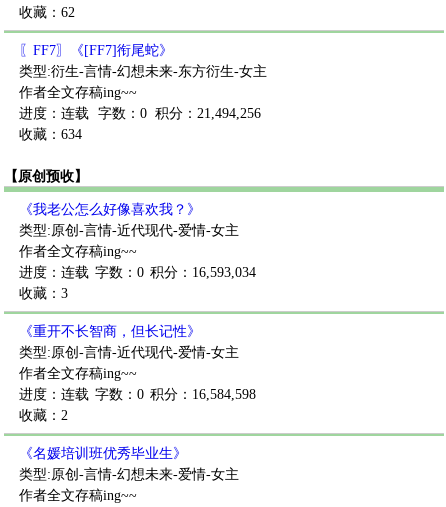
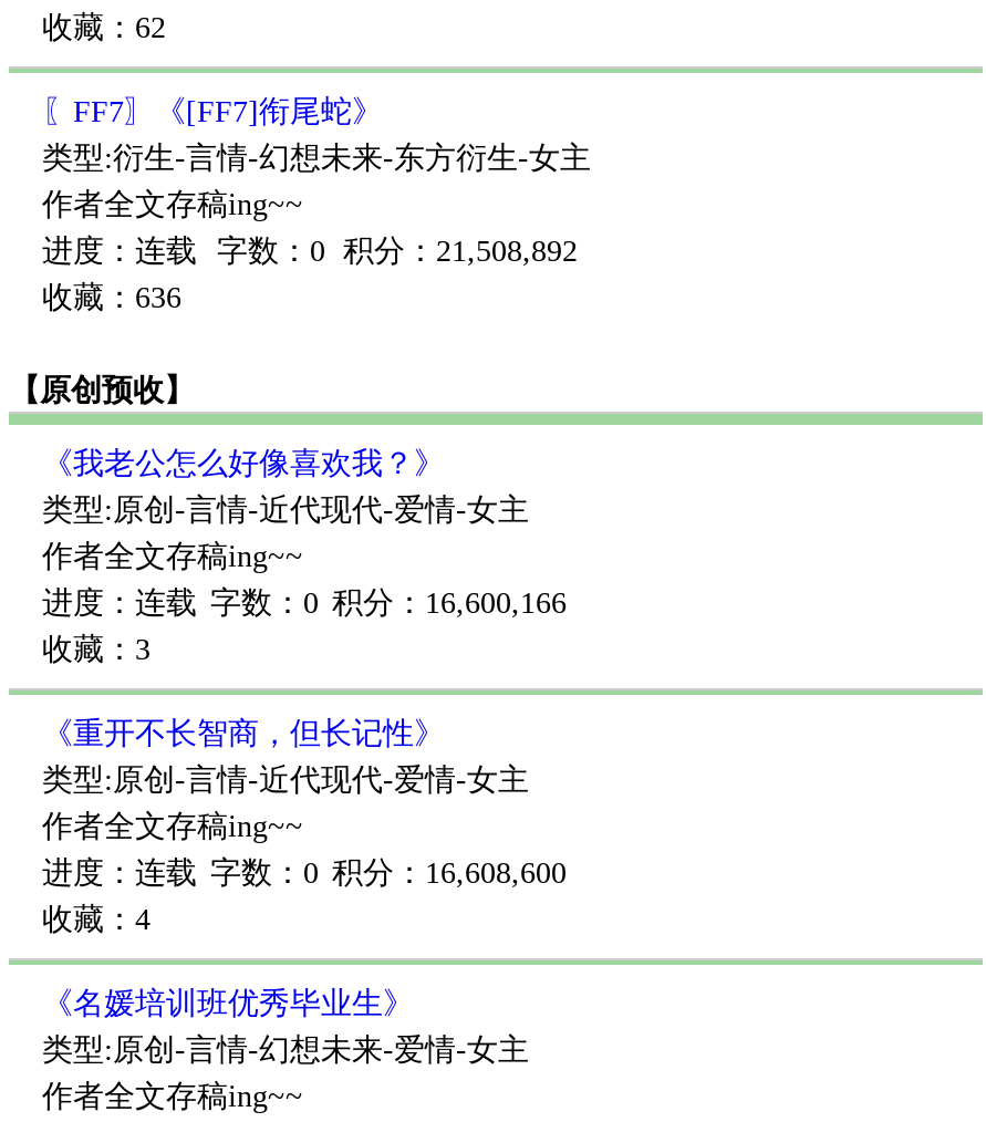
[19,106,261,121] 进度：连载 字数：0 积分：21,494,256 -> [42,235,578,268] 进度：连载 字数：0 积分：21,508,892
[19,127,82,142] 收藏：634 -> [42,281,181,314] 收藏：636
[19,265,256,280] 进度：连载 字数：0 积分：16,593,034 -> [42,586,567,620] 进度：连载 字数：0 积分：16,600,166
[19,387,256,402] 进度：连载 字数：0 积分：16,584,598 -> [42,856,567,890] 进度：连载 字数：0 积分：16,608,600
[19,408,68,423] 收藏：2 -> [42,903,151,936] 收藏：4

